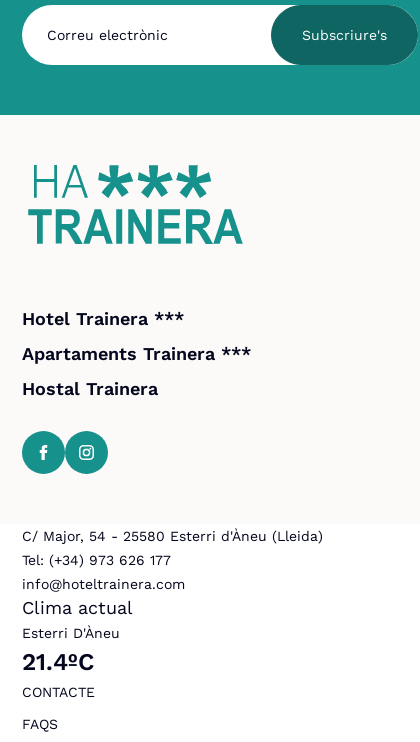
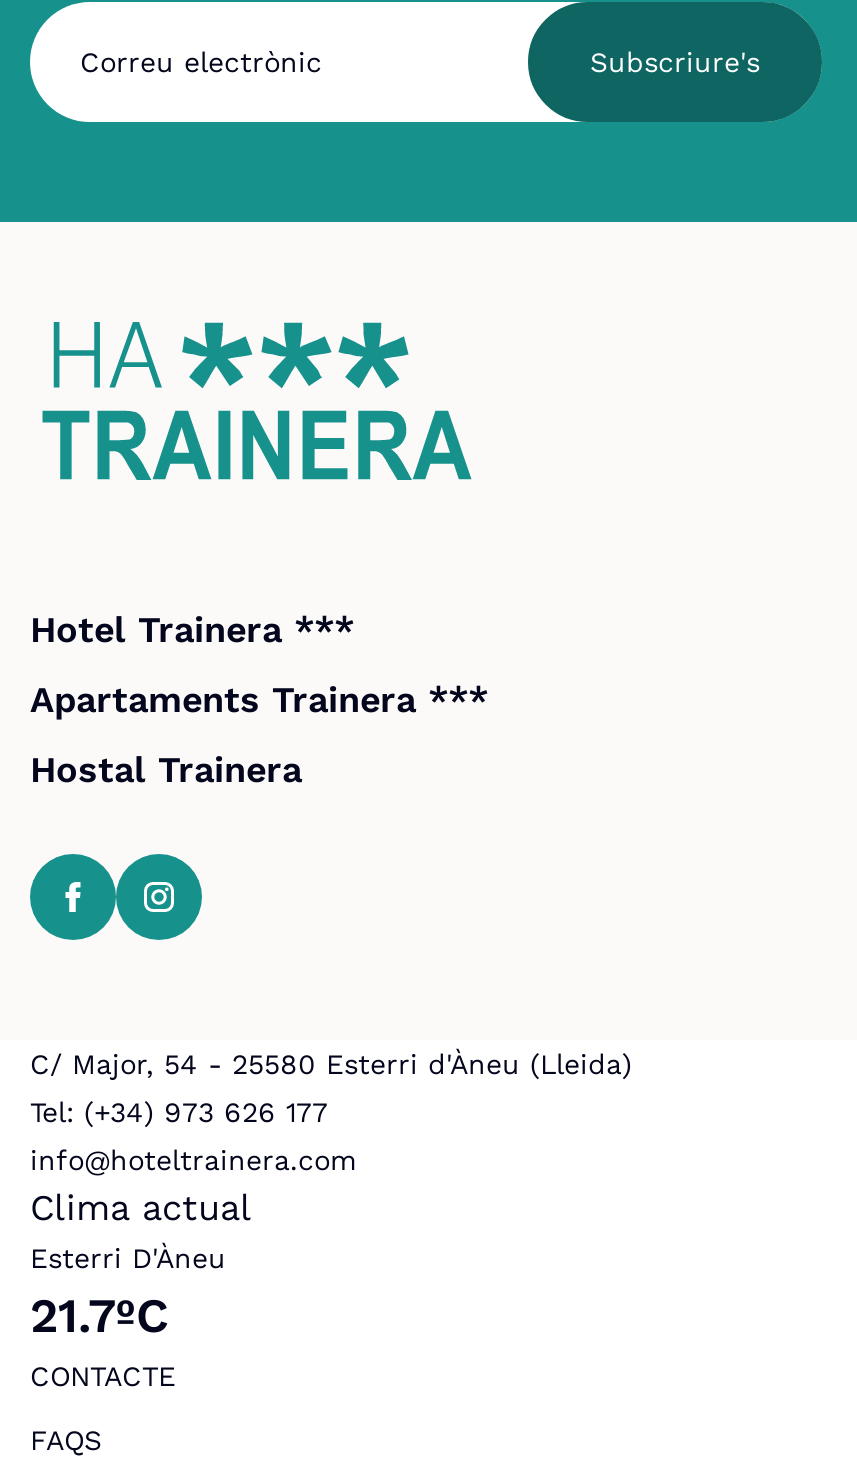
[22,648,94,676] 21.4ºC -> [30,1288,168,1344] 21.7ºC

